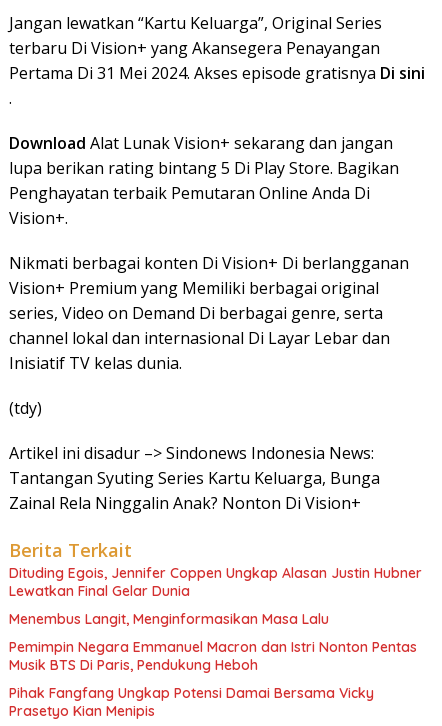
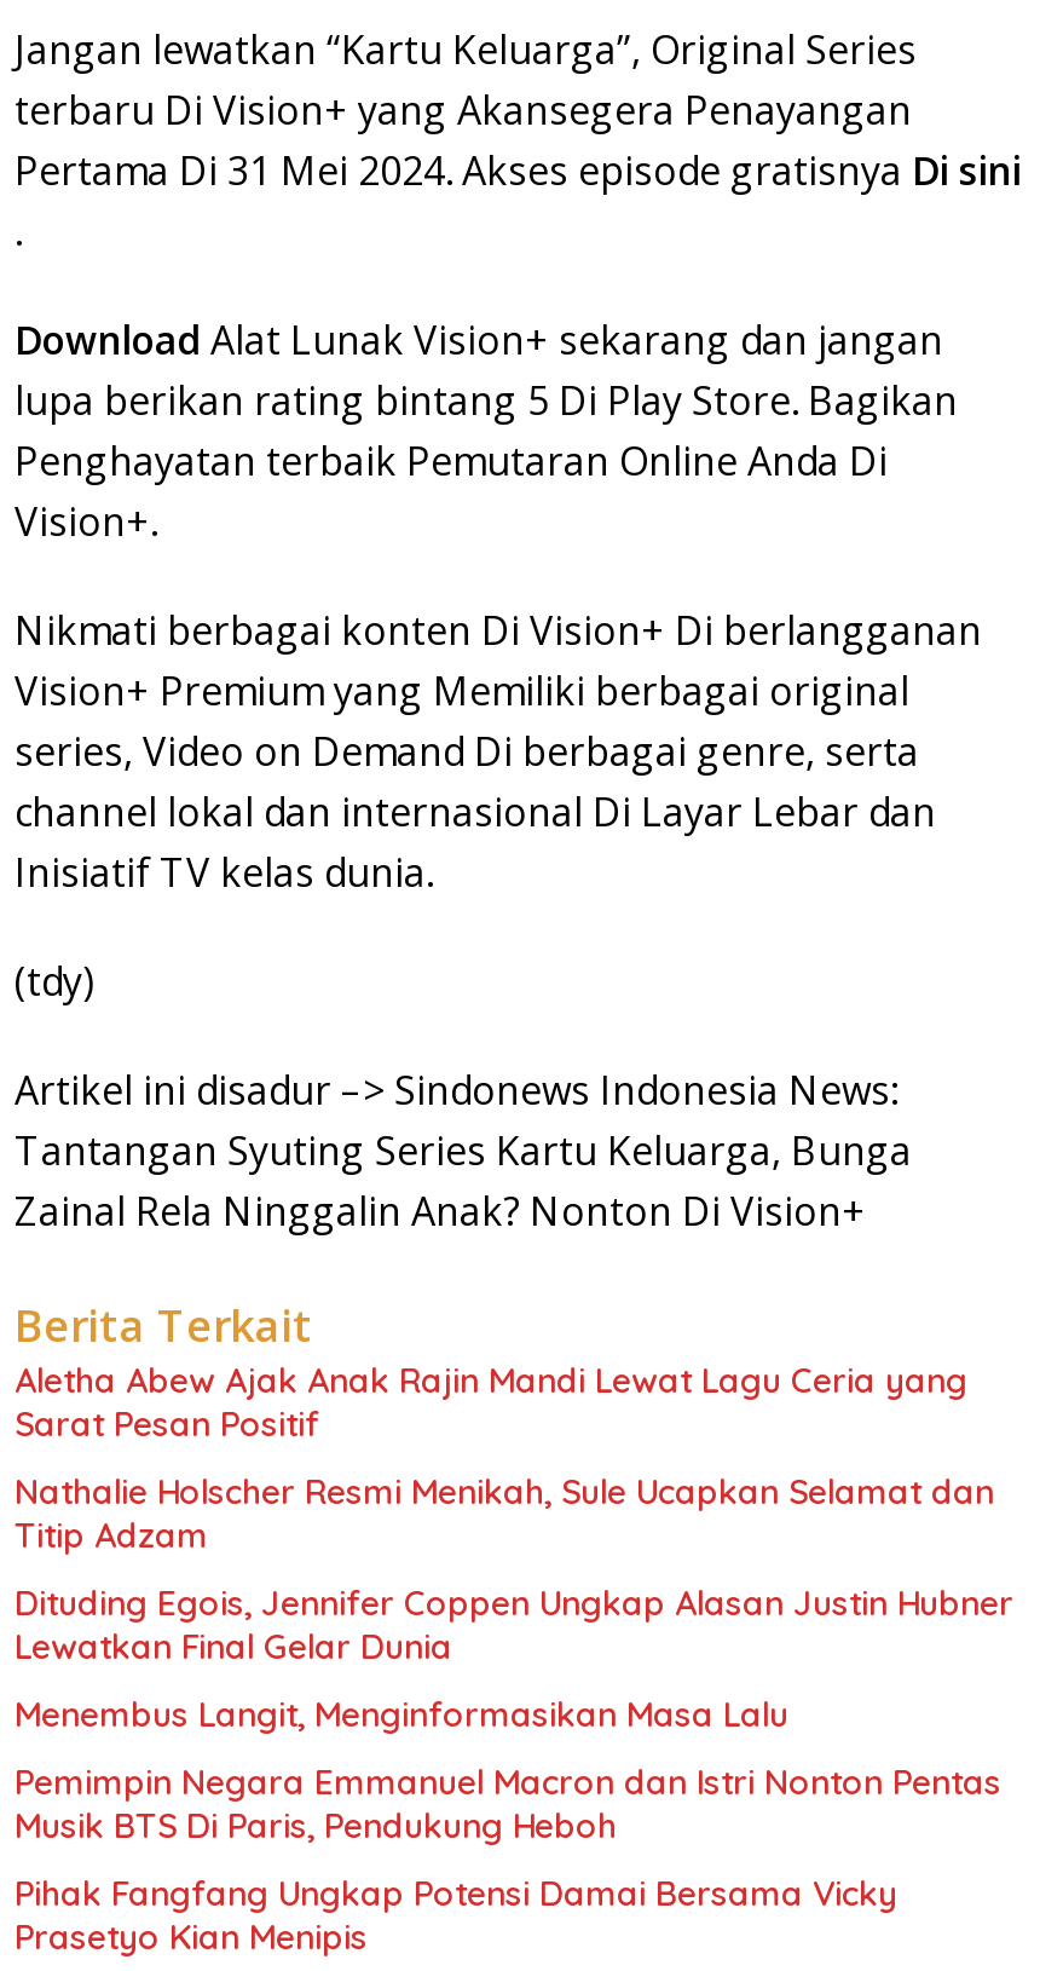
none -> [15,1359,994,1557] Aletha Abew Ajak Anak Rajin Mandi Lewat Lagu Ceria yang | Sarat Pesan Positif | Nathalie Holscher Resmi Menikah, Sule Ucapkan Selamat dan | Titip Adzam

